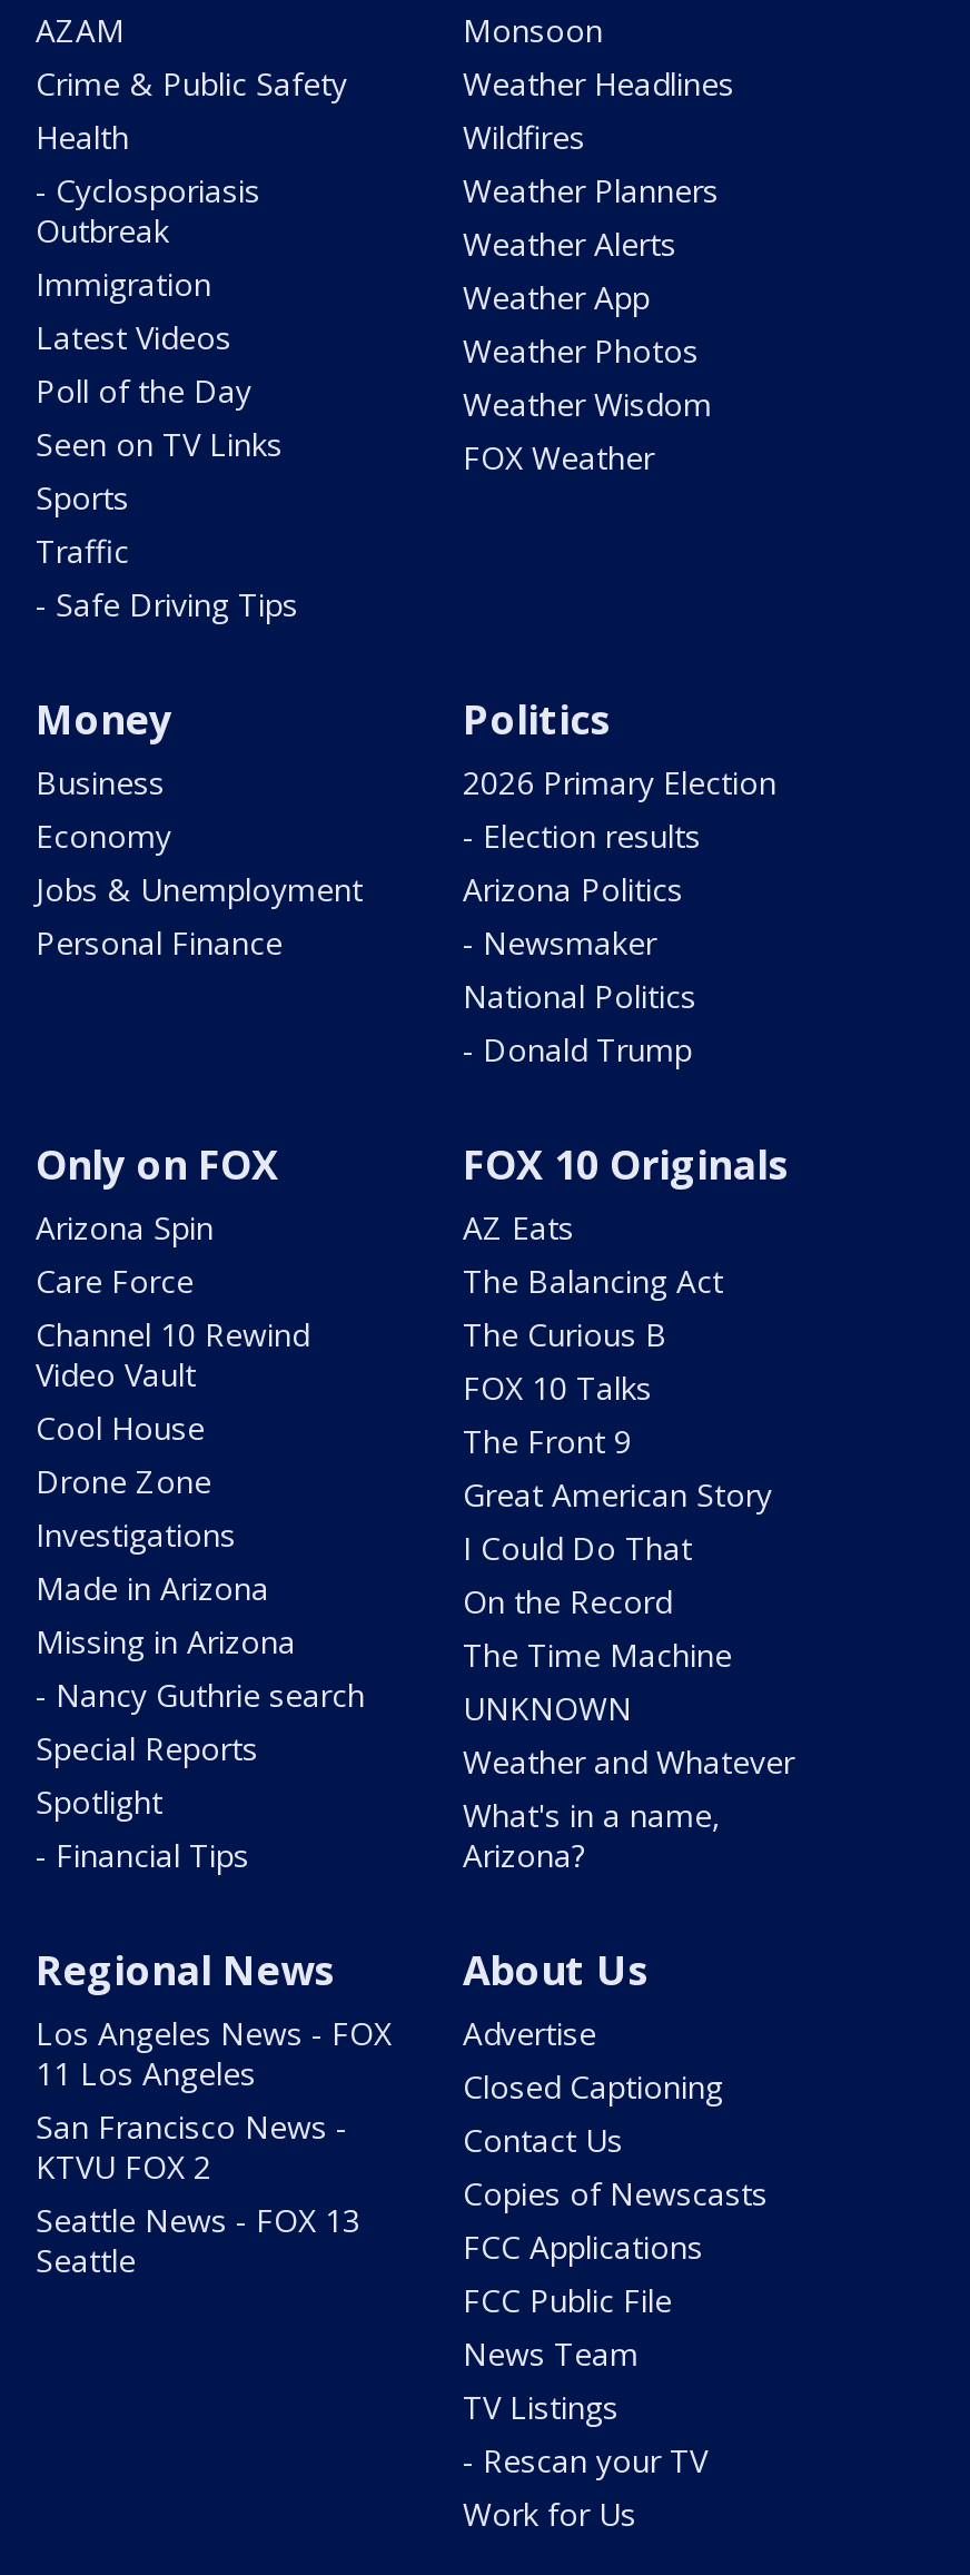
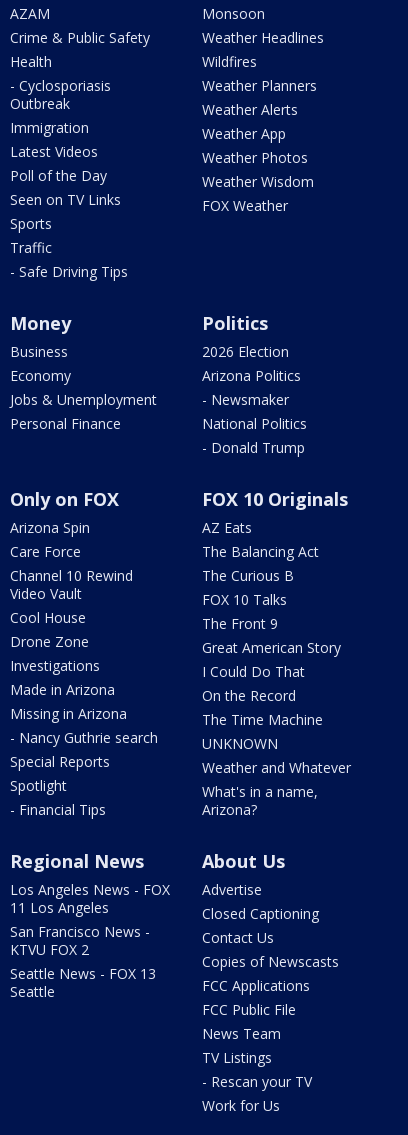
[463,760,776,856] 2026 Primary Election | - Election results -> [202,342,289,361] 2026 Election

